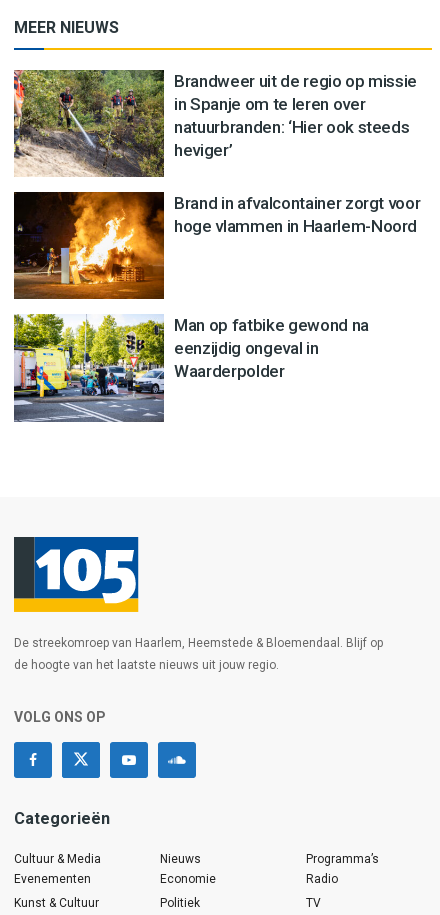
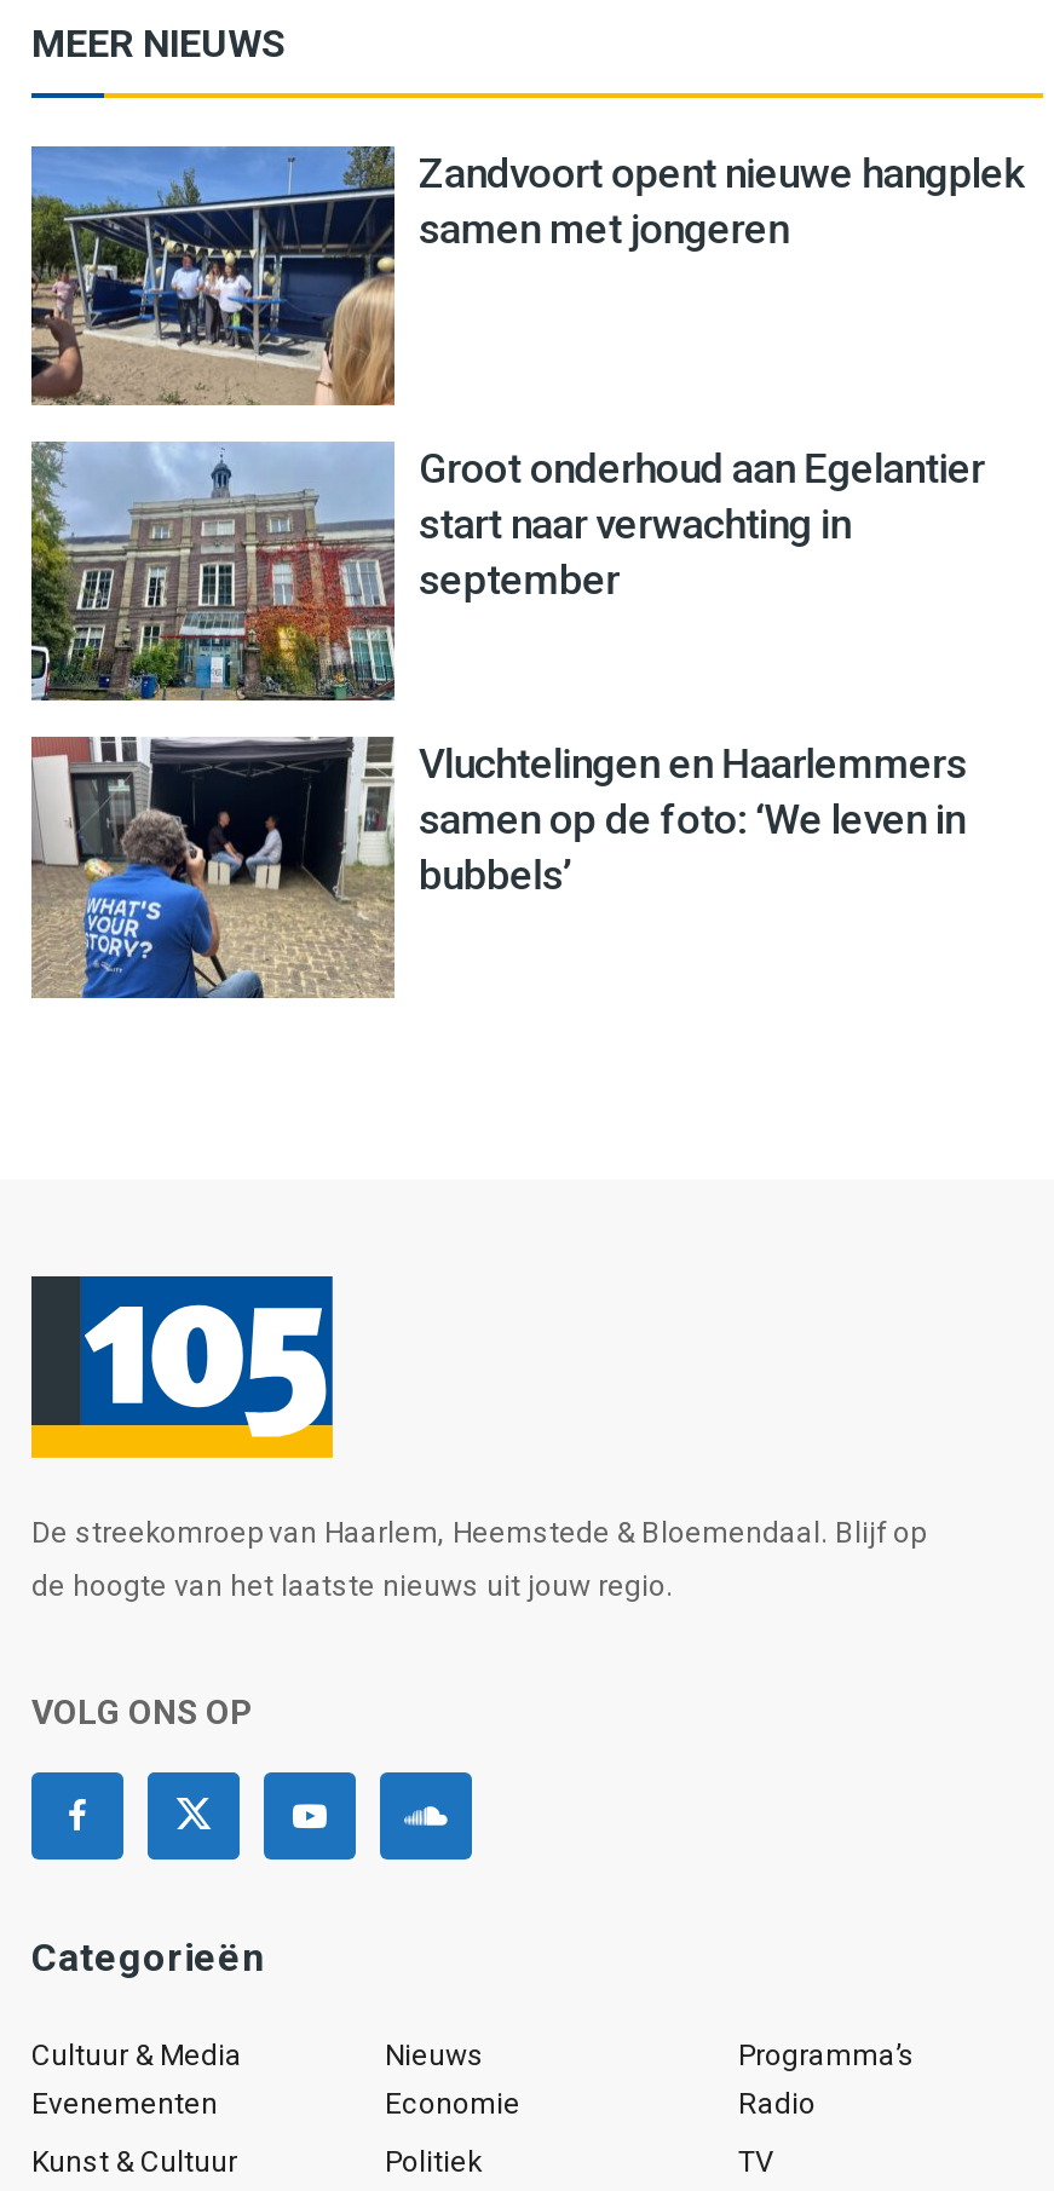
[13,69,417,178] [image] | Brandweer uit de regio op missie | in Spanje om te leren over | natuurbranden: ‘Hier ook steeds | heviger’ -> [29,144,1025,408] [image] | Zandvoort opent nieuwe hangplek | samen met jongeren
[13,191,420,300] [image] | Brand in afvalcontainer zorgt voor | hoge vlammen in Haarlem-Noord -> [29,442,985,703] [image] | Groot onderhoud aan Egelantier | start naar verwachting in | september
[13,313,369,422] [image] | Man op fatbike gewond na | eenzijdig ongeval in | Waarderpolder -> [31,734,967,998] [image] | Vluchtelingen en Haarlemmers | samen op de foto: ‘We leven in | bubbels’

